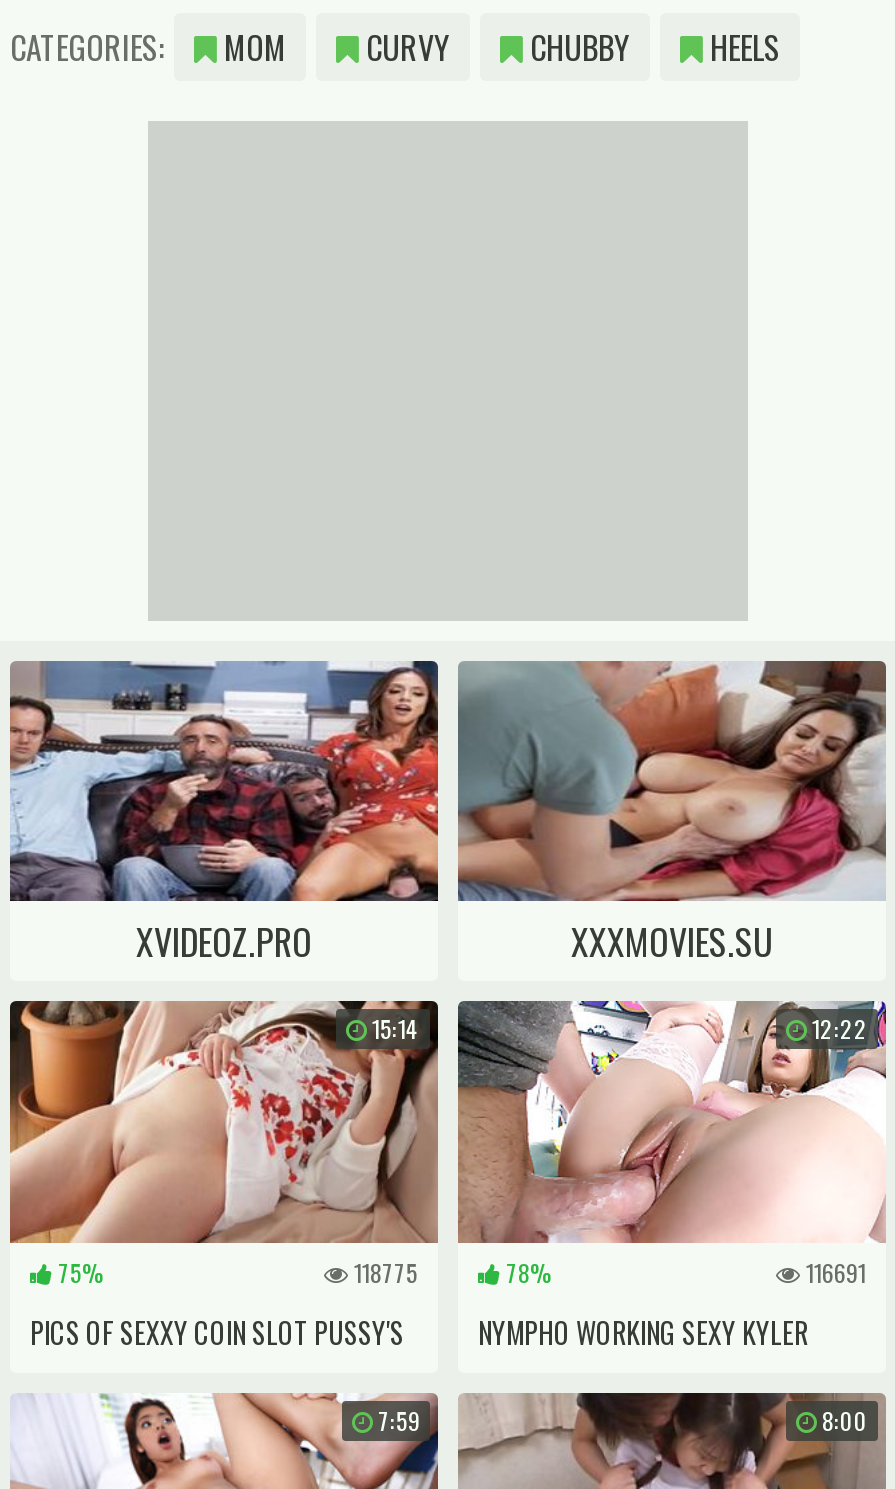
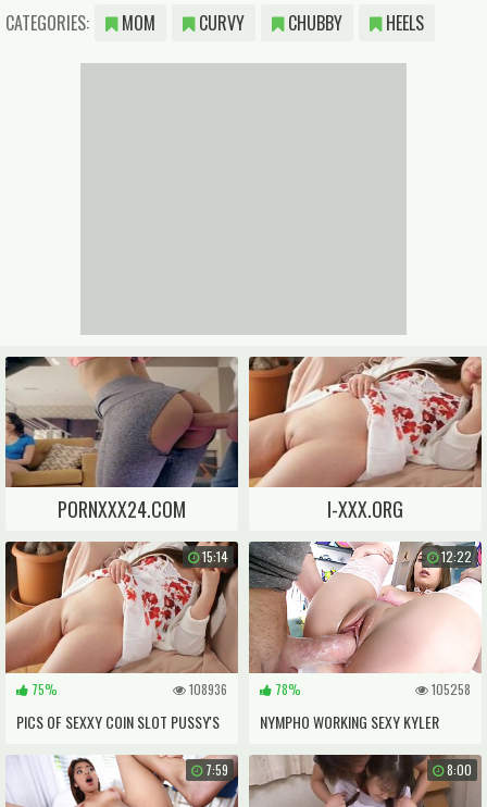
[8,659,773,968] [image] | XVIDEOZ.PRO | XXXMOVIES.SU -> [4,356,403,524] [image] | PORNXXX24.COM | I-XXX.ORG
[456,659,886,903] [image] -> [248,356,482,488] [image]
[348,1255,418,1289] 118775 -> [186,680,227,698] 108936
[800,1255,866,1289] 116691 -> [428,680,471,698] 105258

